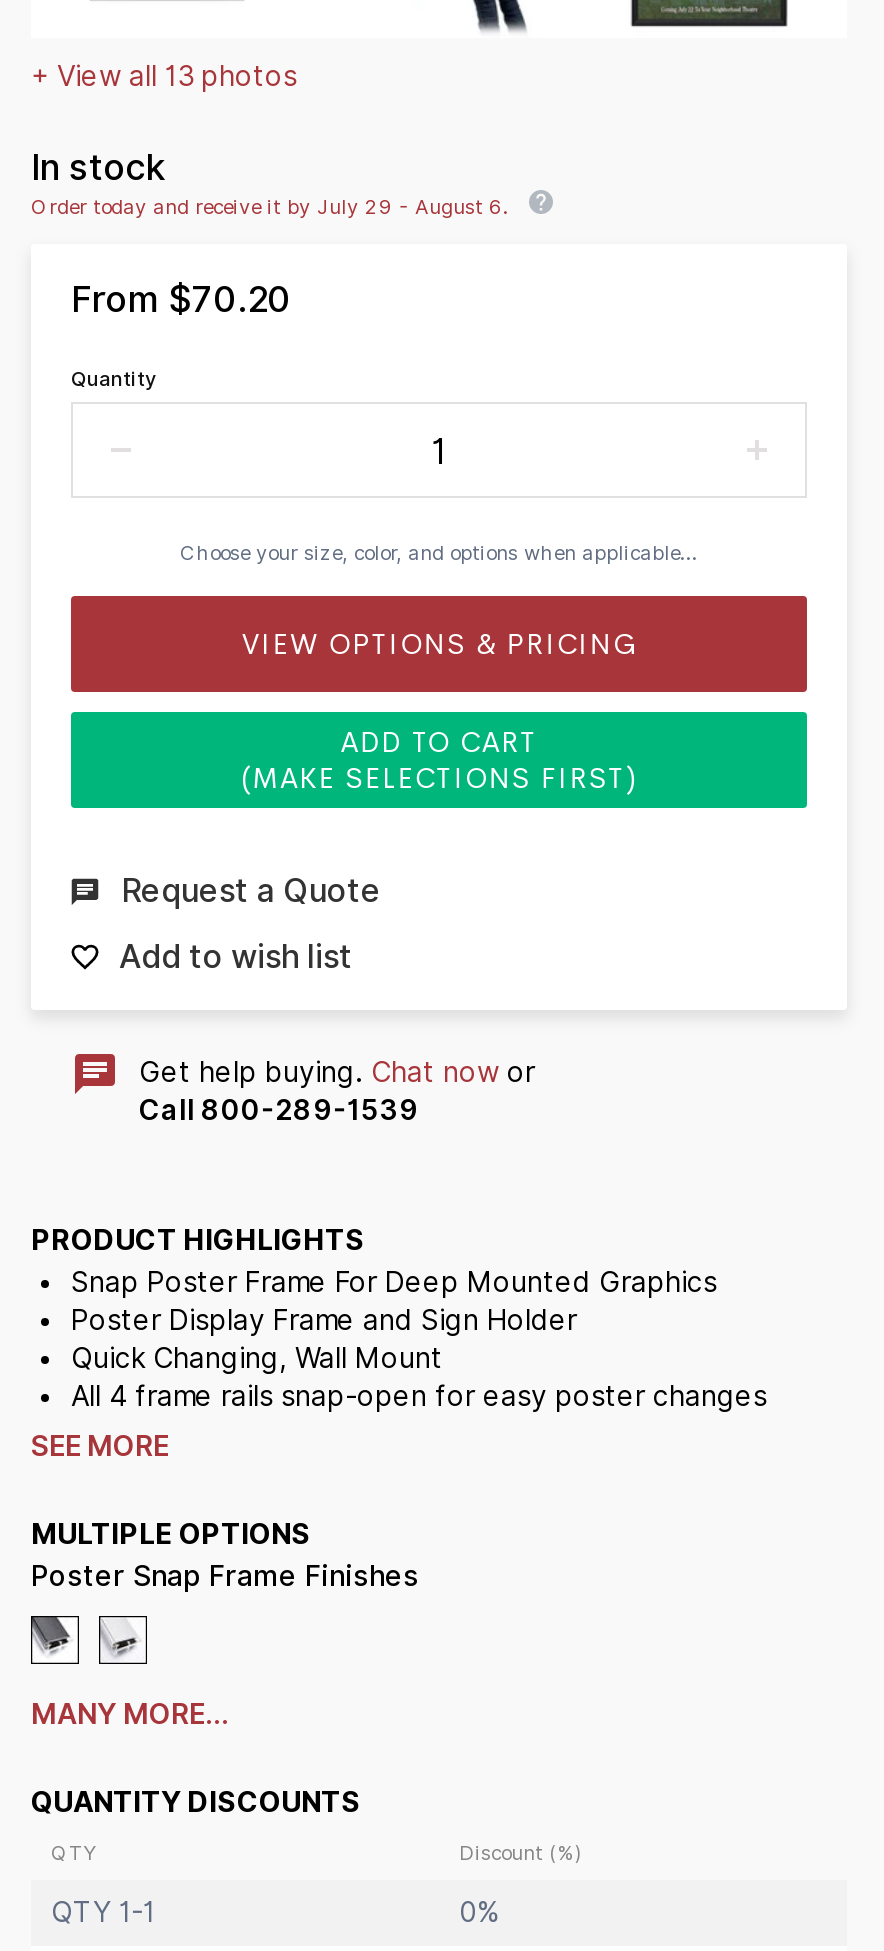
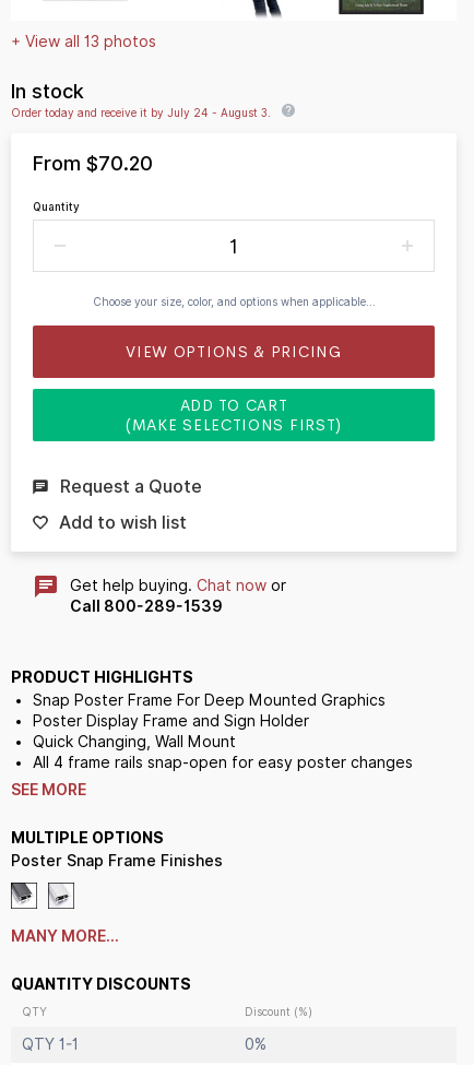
[31,194,509,218] Order today and receive it by July 29 - August 6. -> [11,106,271,119] Order today and receive it by July 24 - August 3.

